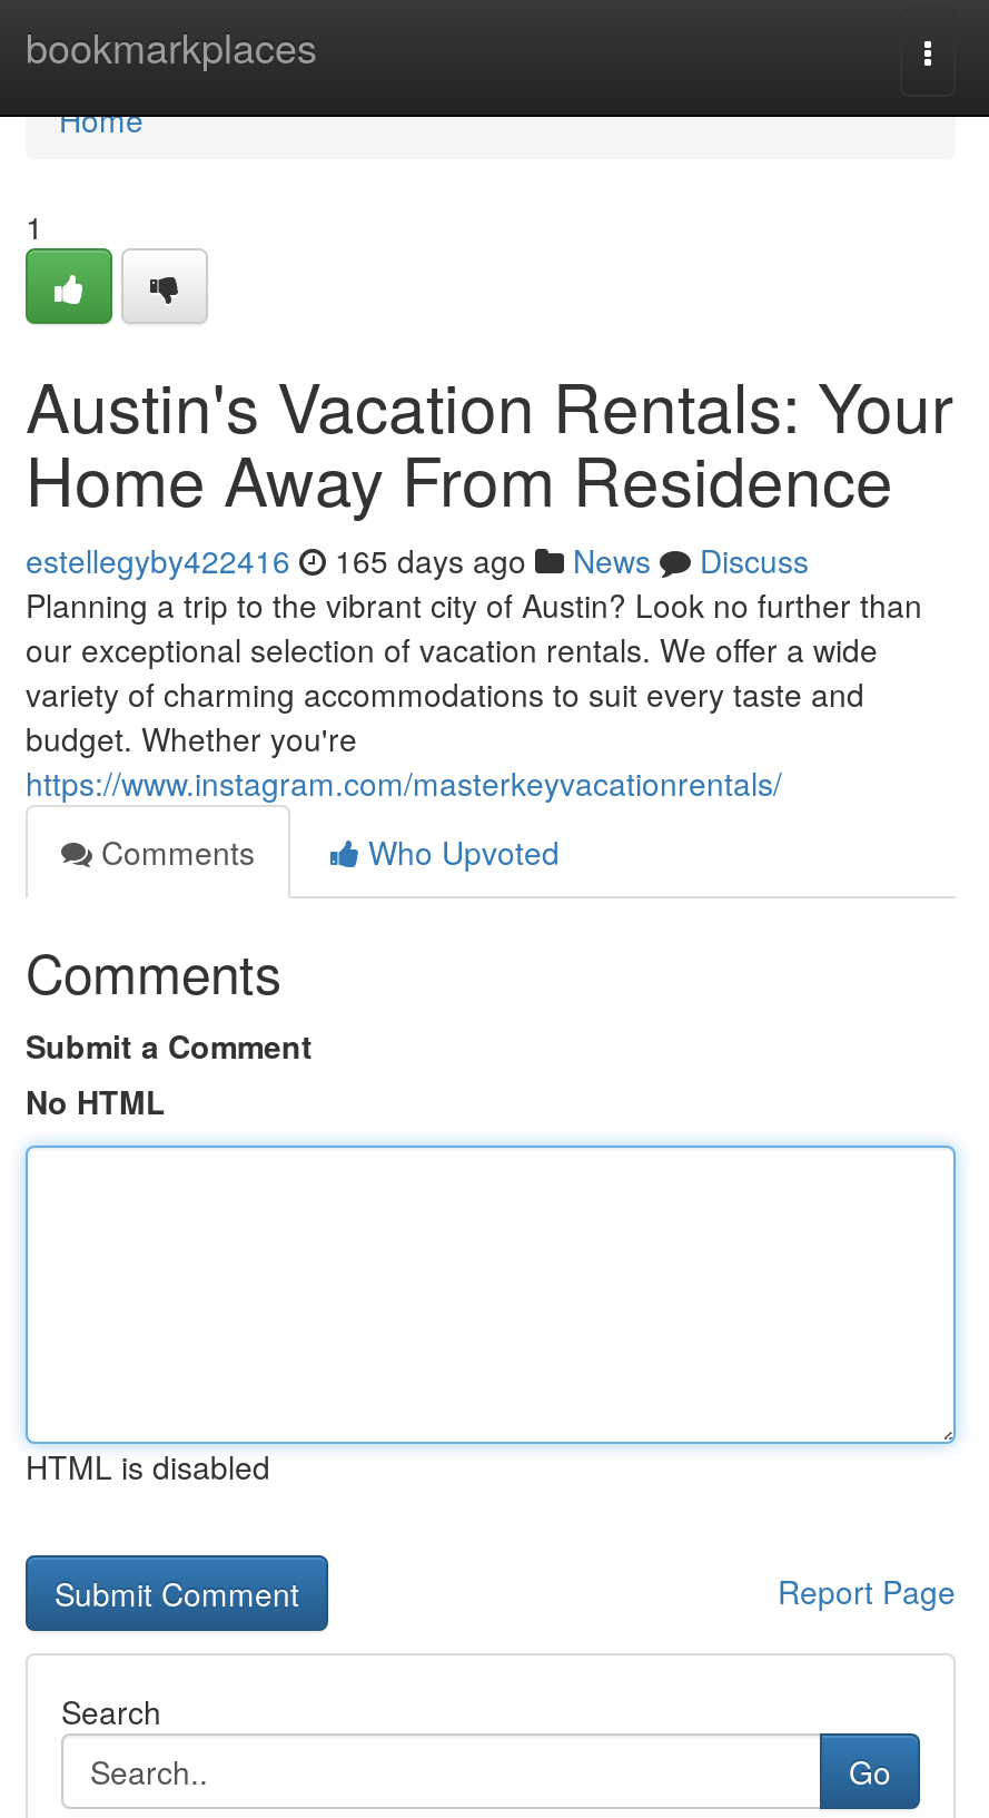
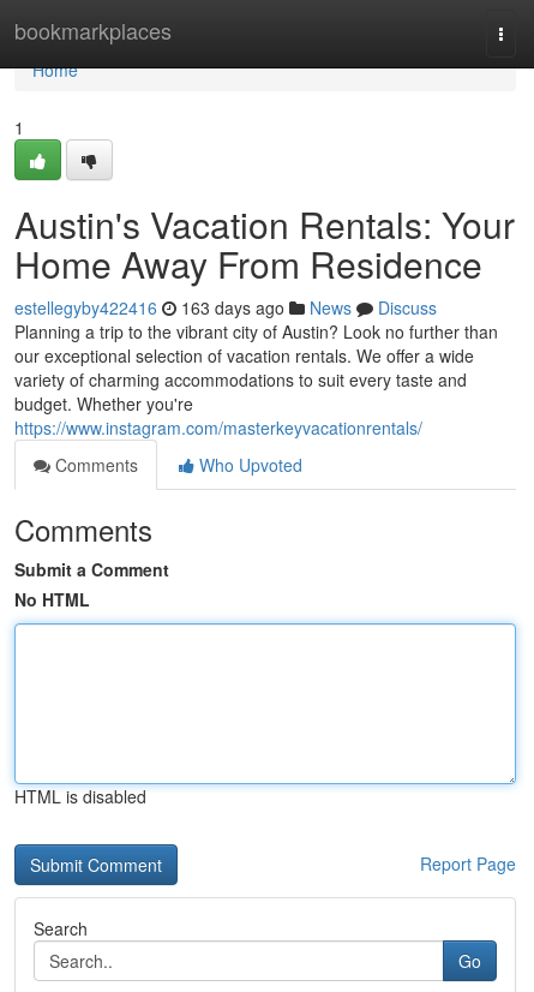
[26,538,809,582] estellegyby422416 165 days ago News Discuss -> [14,295,437,319] estellegyby422416 163 days ago News Discuss

